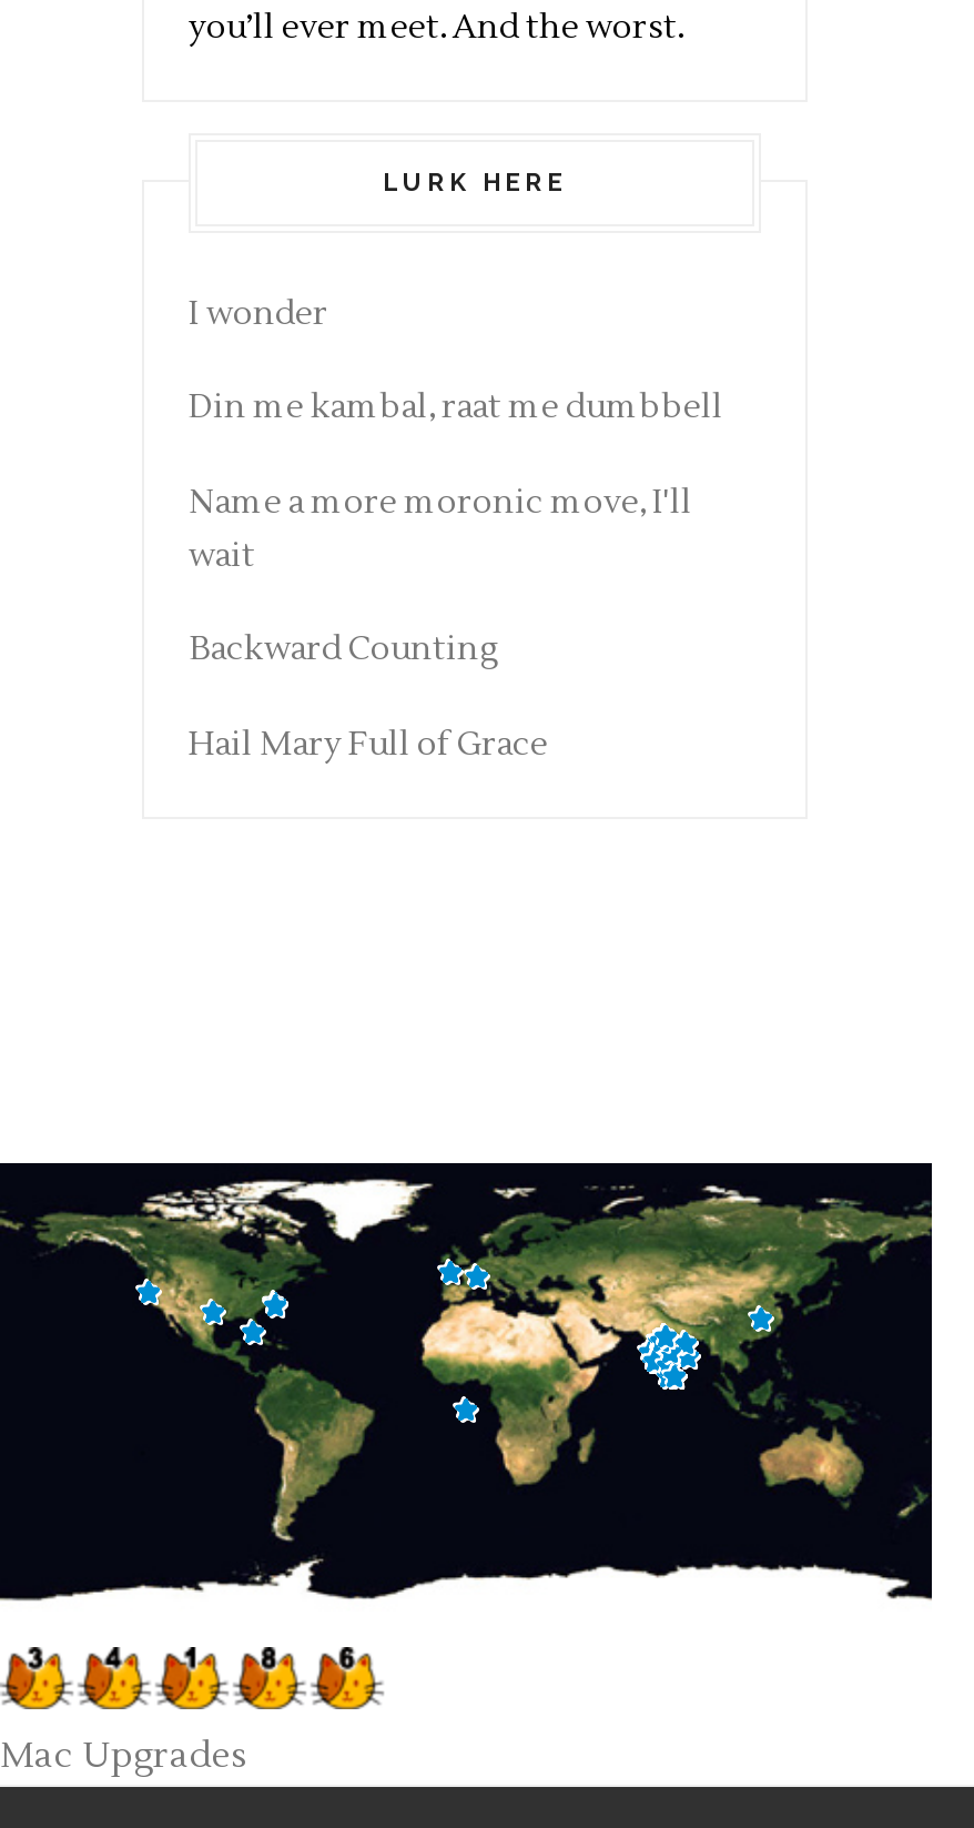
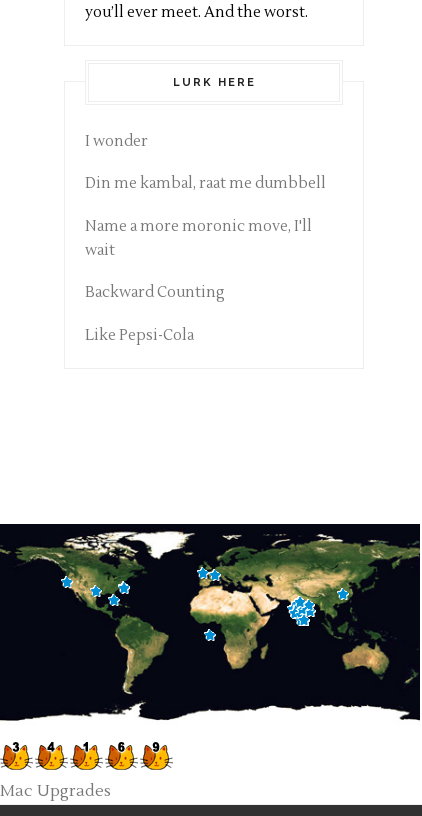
[189,723,548,765] Hail Mary Full of Grace -> [85,326,194,345] Like Pepsi-Cola

